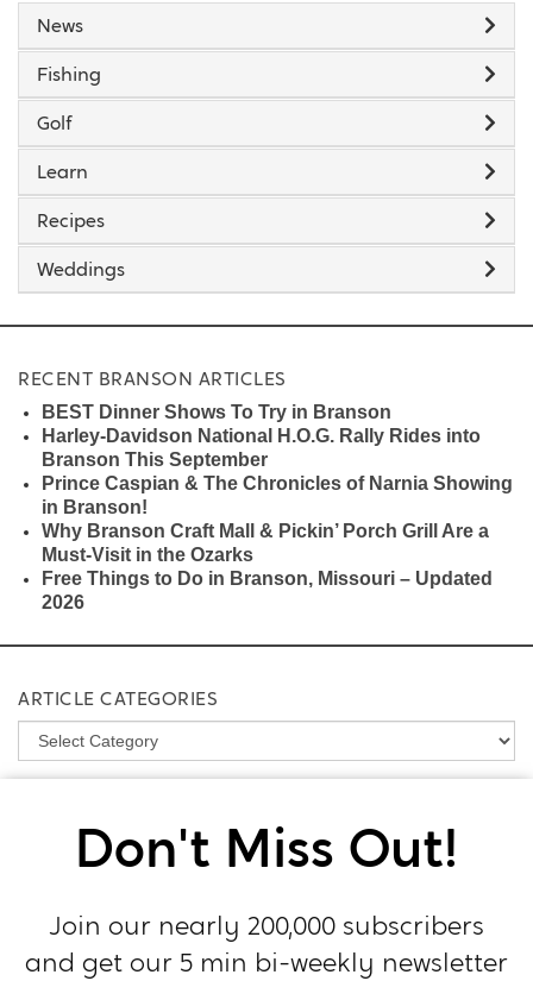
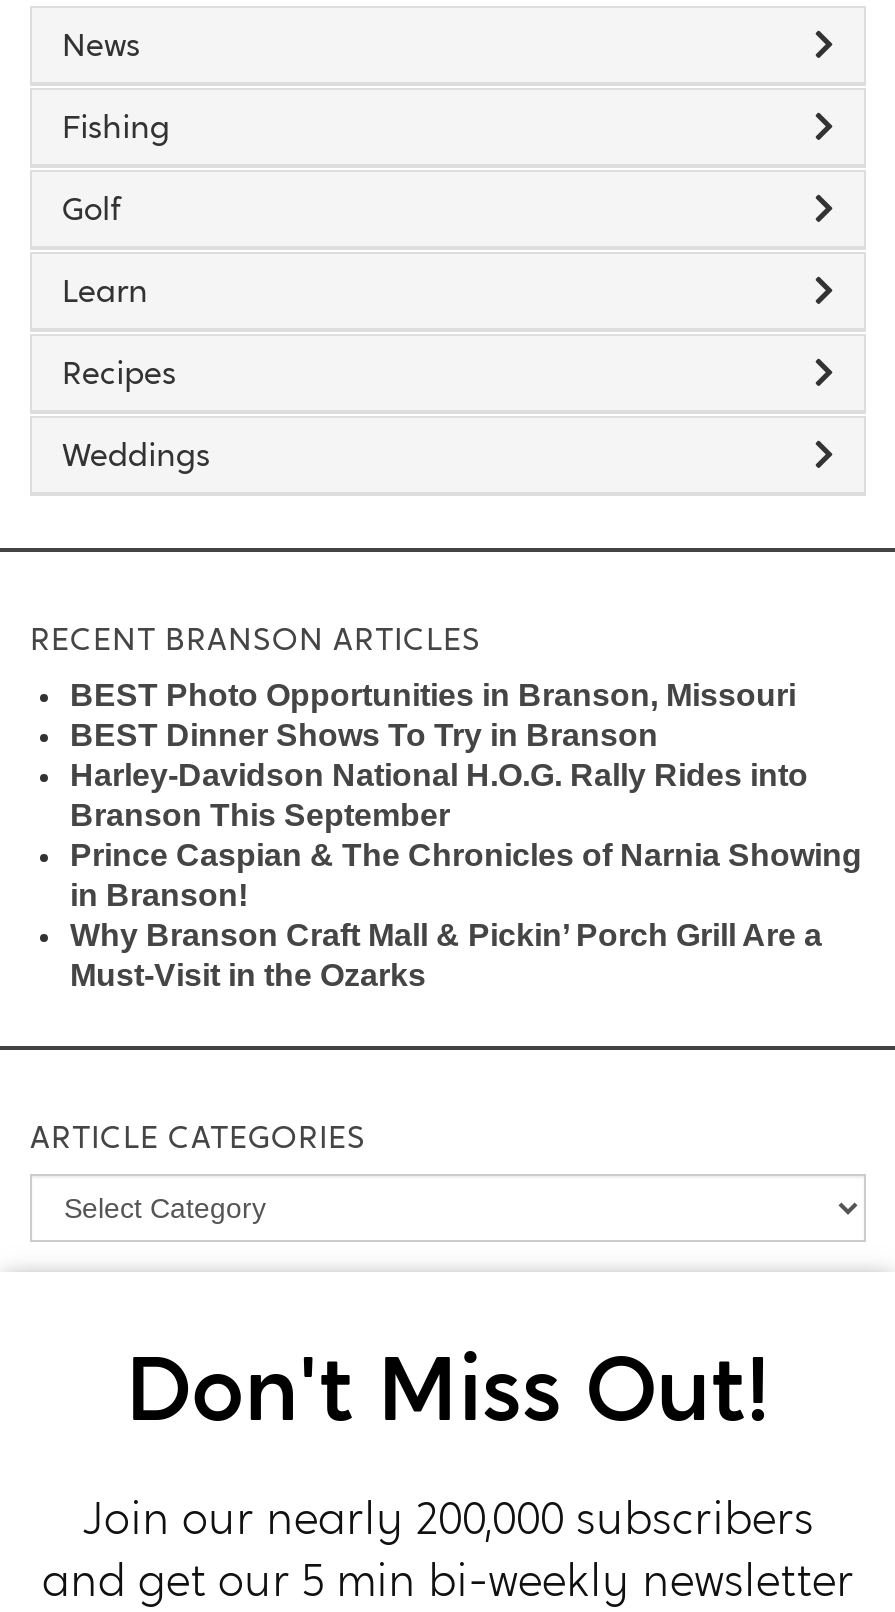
none -> [70,677,796,711] BEST Photo Opportunities in Branson, Missouri
moved [42,401,513,564] -> [70,717,862,991]: BEST Dinner Shows To Try in Branson | Harley-Davidson National H.O.G. Rally Rides into | Branson This September | Prince Caspian & The Chronicles of Narnia Showing | in Branson! | Why Branson Craft Mall & Pickin’ Porch Grill Are a | Must-Visit in the Ozarks
[42,568,493,612] Free Things to Do in Branson, Missouri – Updated | 2026 -> none

